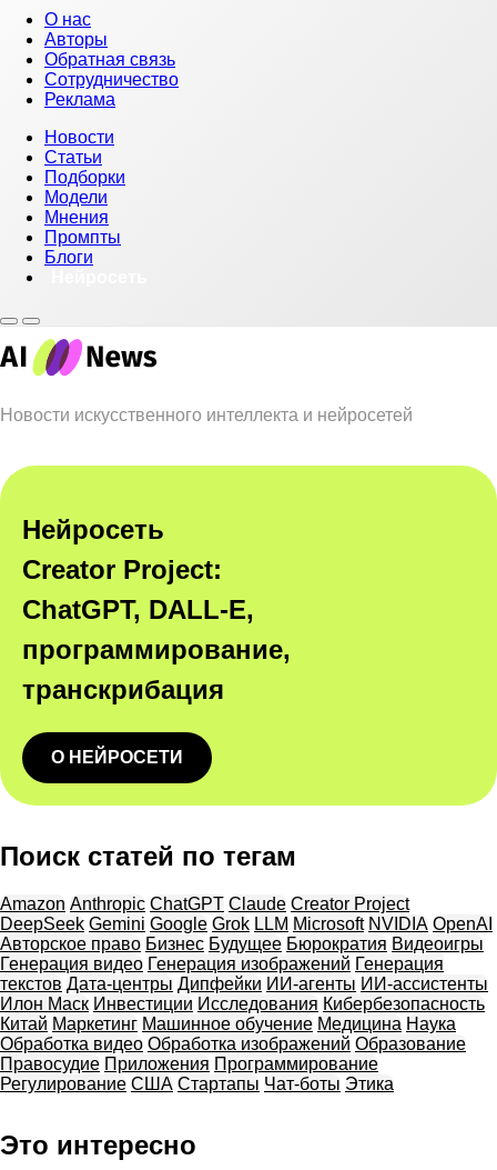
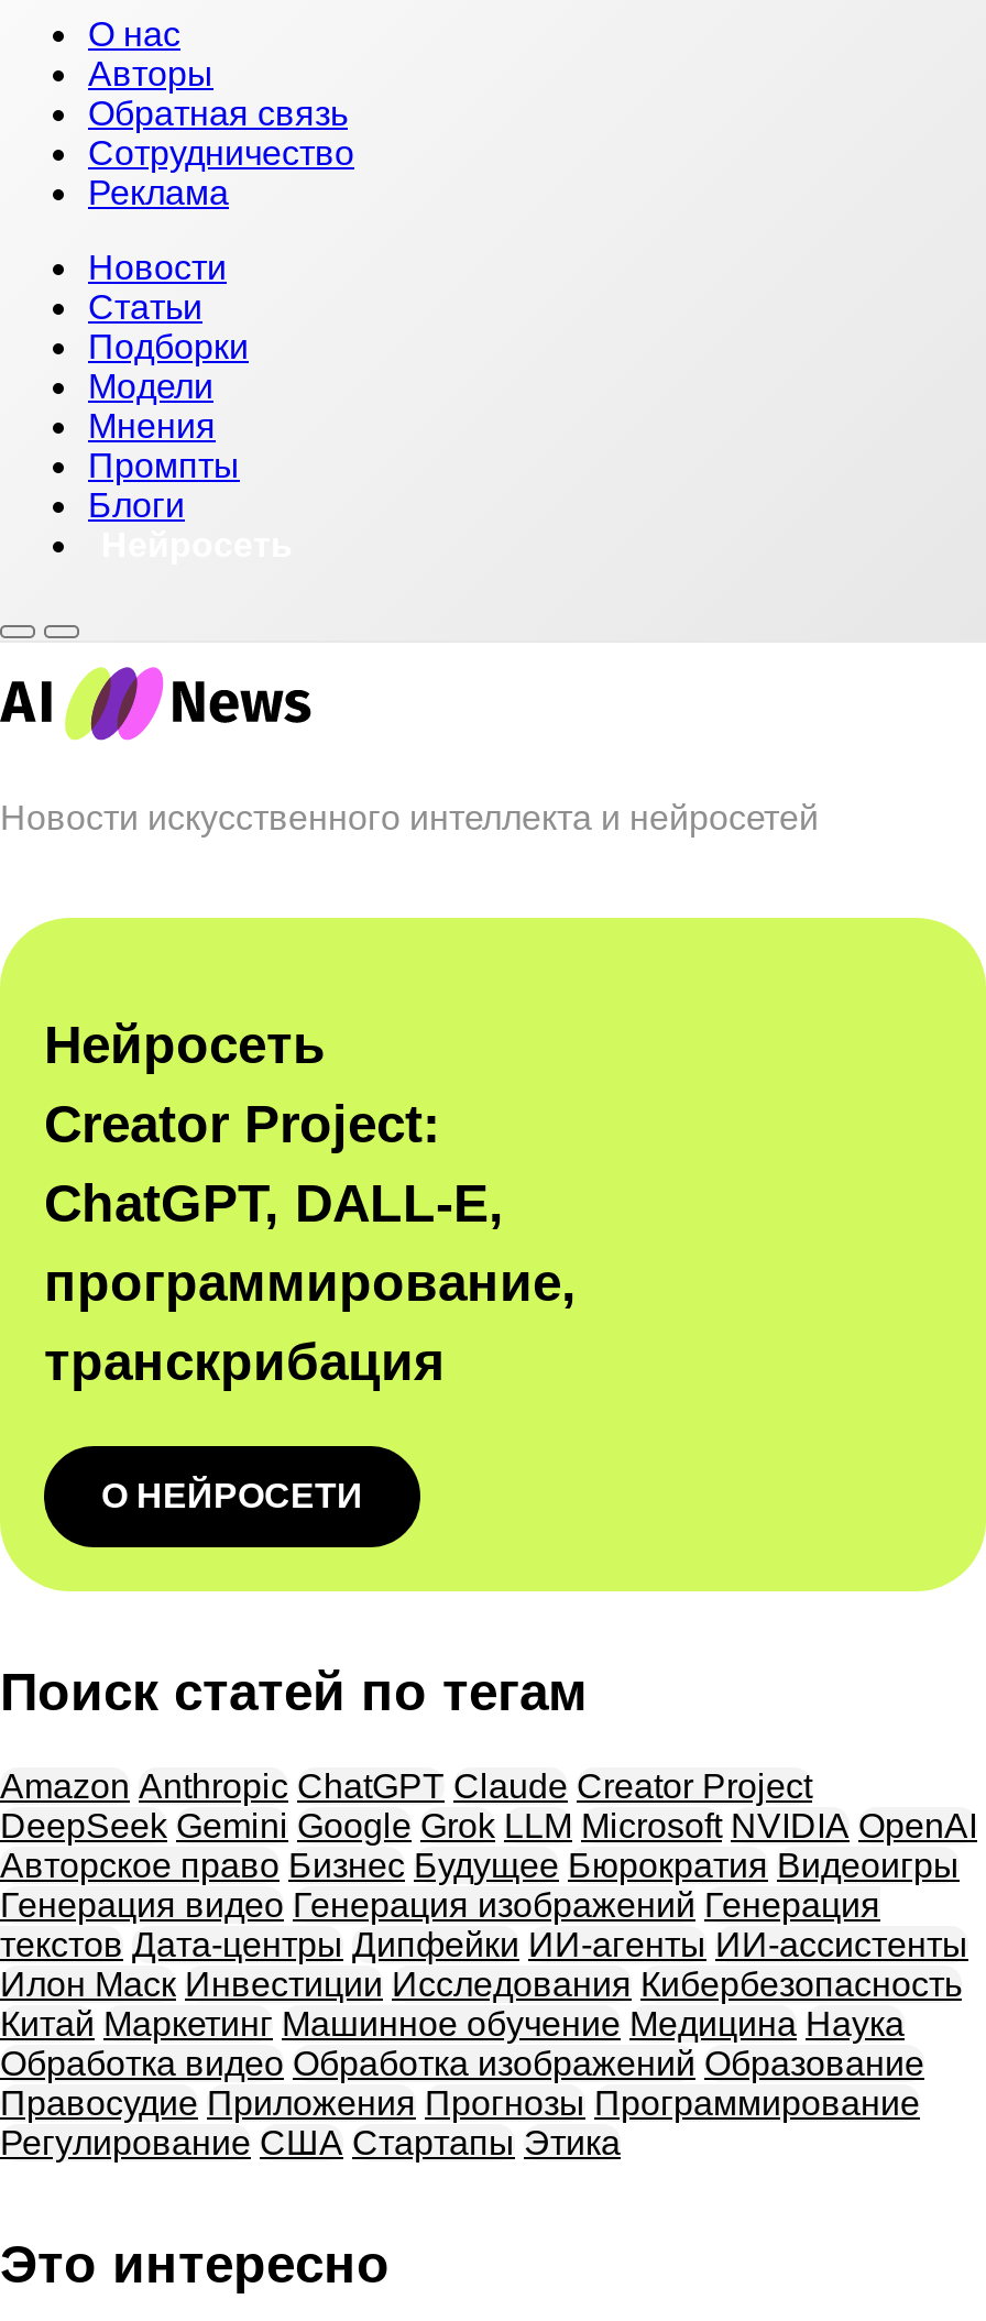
[0,1054,394,1093] Правосудие Приложения Программирование | Регулирование США Стартапы Чат-боты Этика -> [0,2084,920,2161] Правосудие Приложения Прогнозы Программирование | Регулирование США Стартапы Этика

